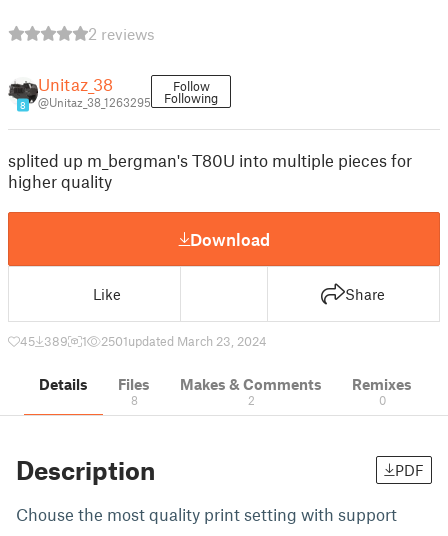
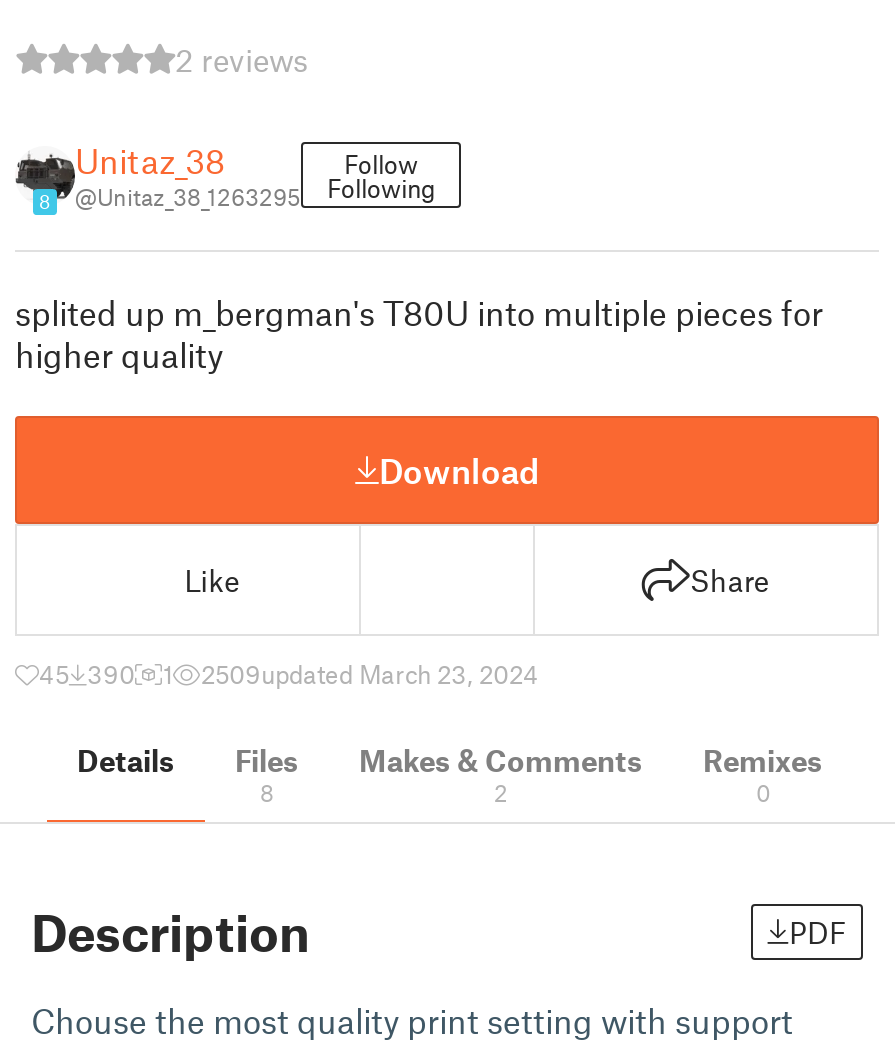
[20,333,68,349] 45 389 -> [39,658,135,690] 45 390
[101,333,267,349] 2501updated March 23, 2024 -> [201,658,539,690] 2509updated March 23, 2024

